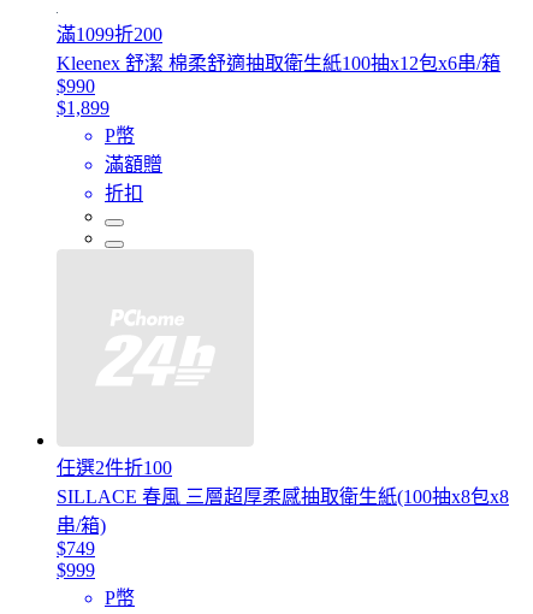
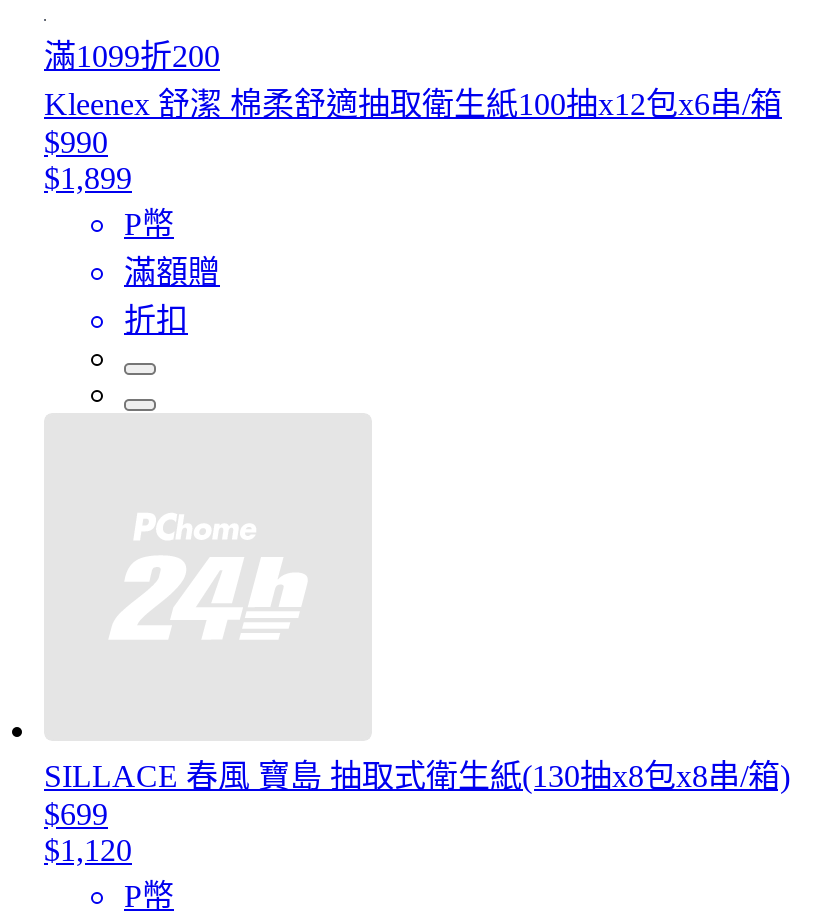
[57,457,509,580] 任選2件折100 | SILLACE 春風 三層超厚柔感抽取衛生紙(100抽x8包x8 | 串/箱) | $749 | $999 -> [44,759,790,867] SILLACE 春風 寶島 抽取式衛生紙(130抽x8包x8串/箱) | $699 | $1,120

